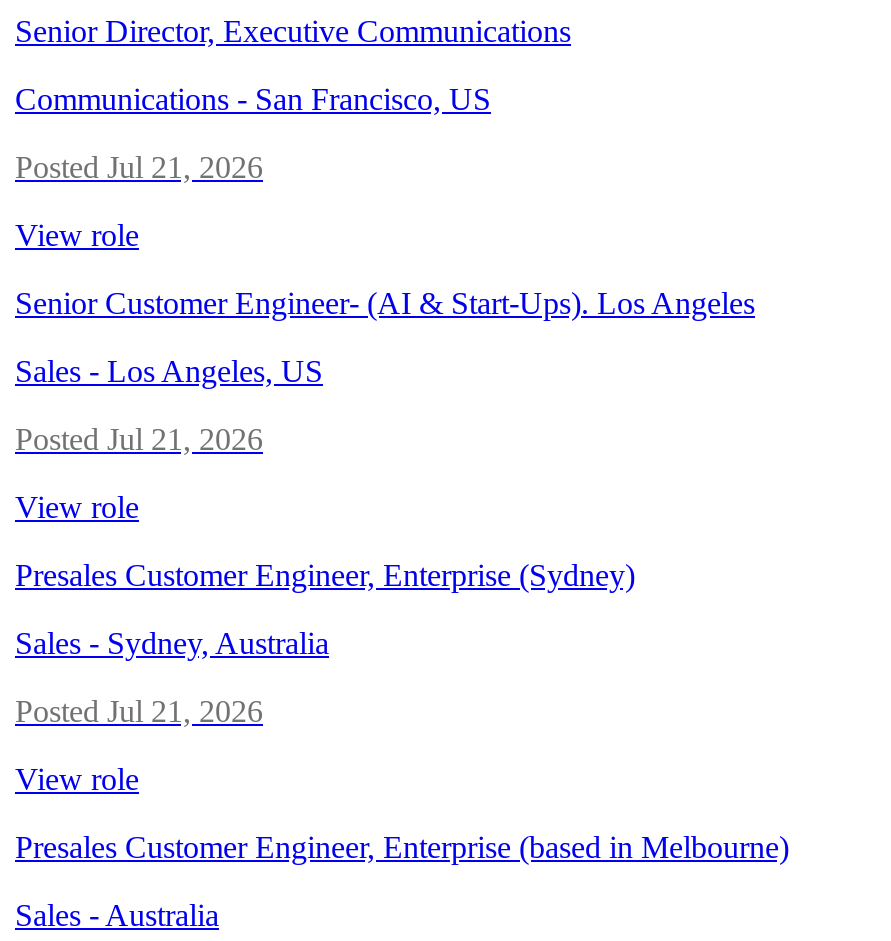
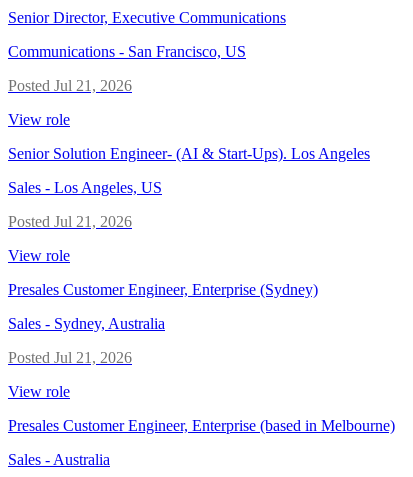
[15,286,755,320] Senior Customer Engineer- (AI & Start-Ups). Los Angeles -> [8,145,370,162] Senior Solution Engineer- (AI & Start-Ups). Los Angeles

